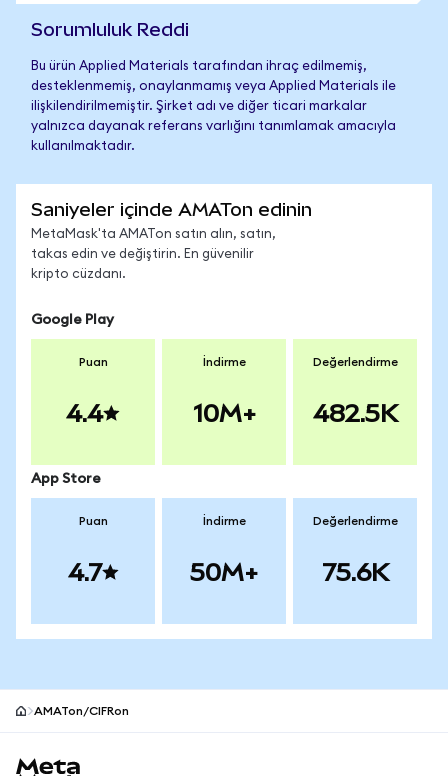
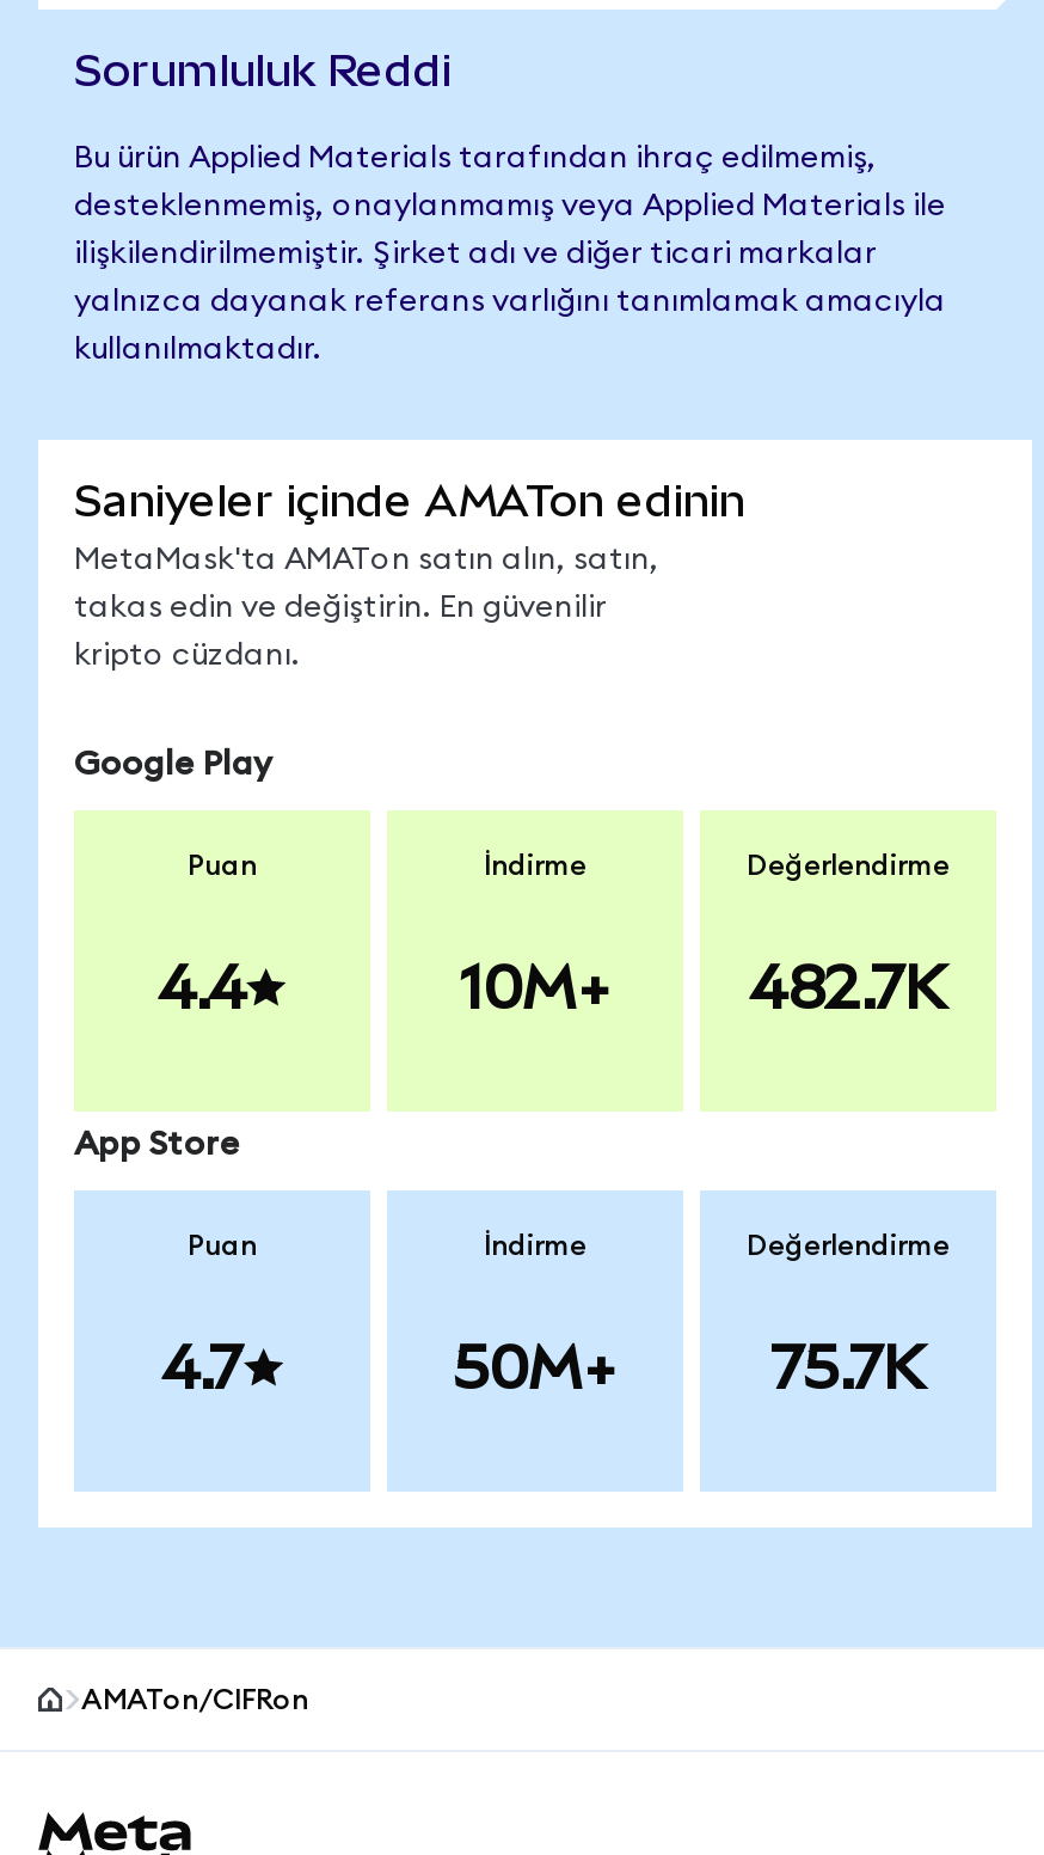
[312,399,397,427] 482.5K -> [749,954,947,1021] 482.7K
[321,558,388,586] 75.6K -> [770,1334,926,1401] 75.7K

